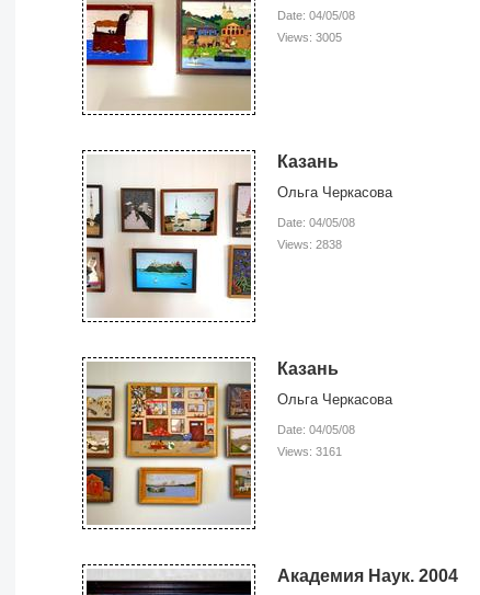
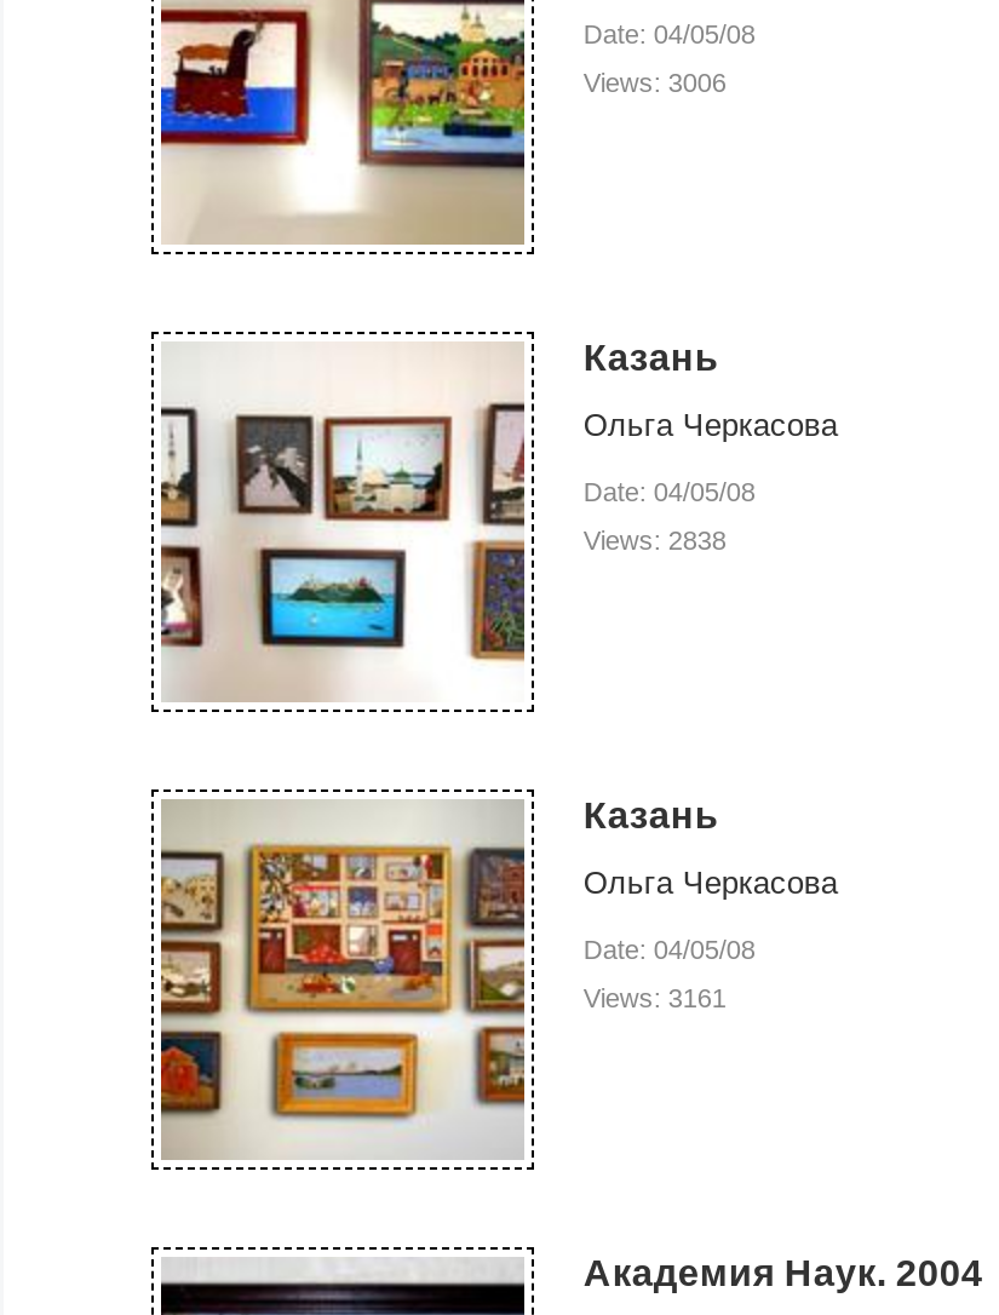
[278,30,342,44] Views: 3005 -> [583,67,726,96] Views: 3006

